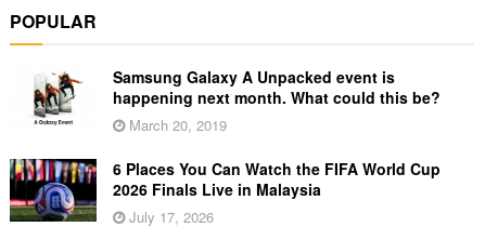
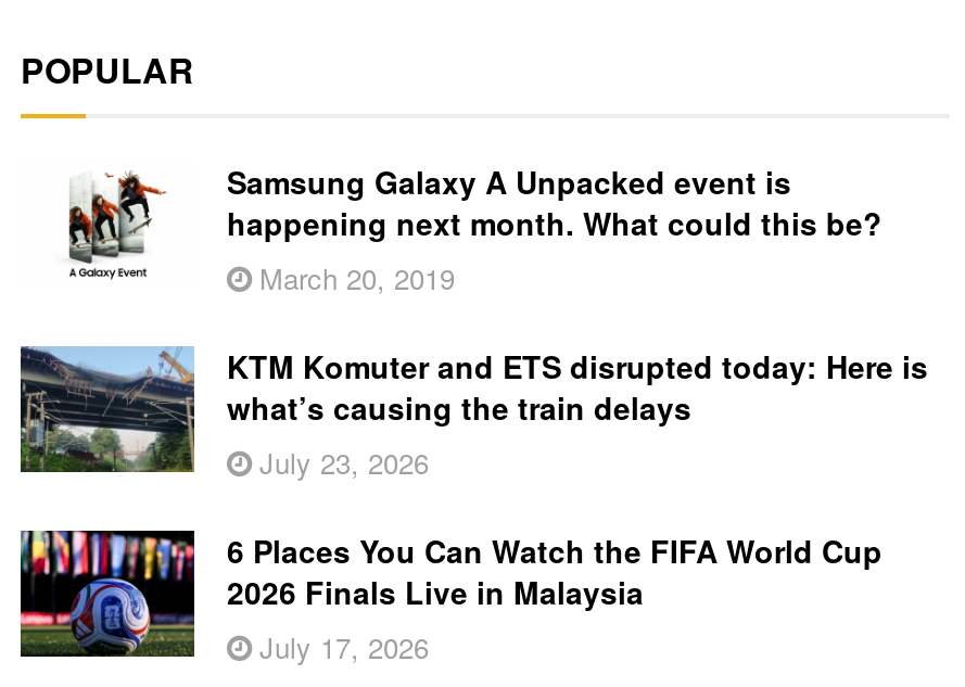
none -> [18,345,928,484] [image] | KTM Komuter and ETS disrupted today: Here is | what’s causing the train delays | July 23, 2026

